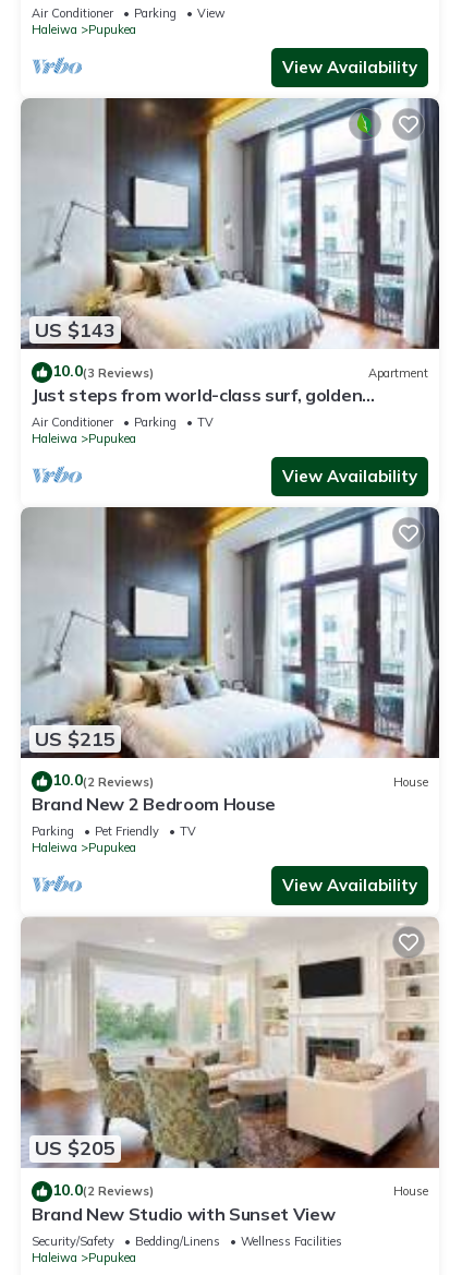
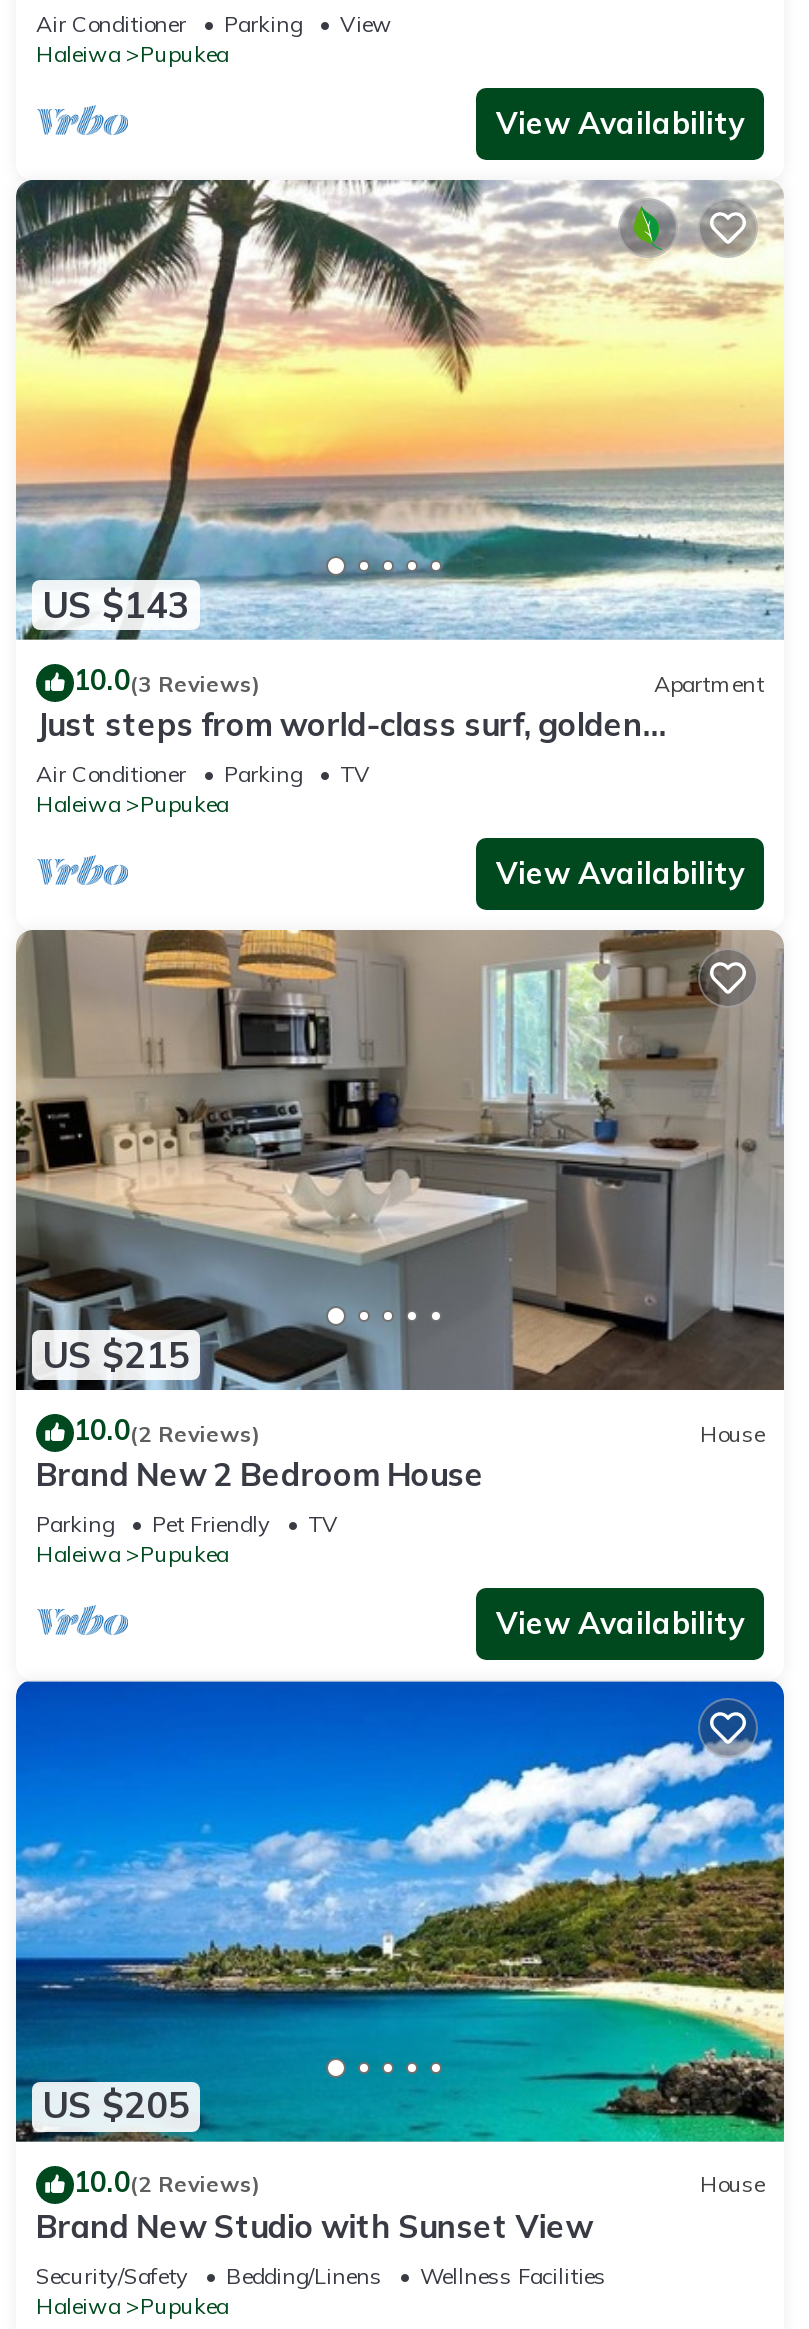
[20,97,440,350] [image] -> [16,178,784,640] [image]
[21,506,439,759] [image] -> [14,928,784,1392] [image]
[20,917,440,1169] [image] -> [14,1680,786,2144] [image]

